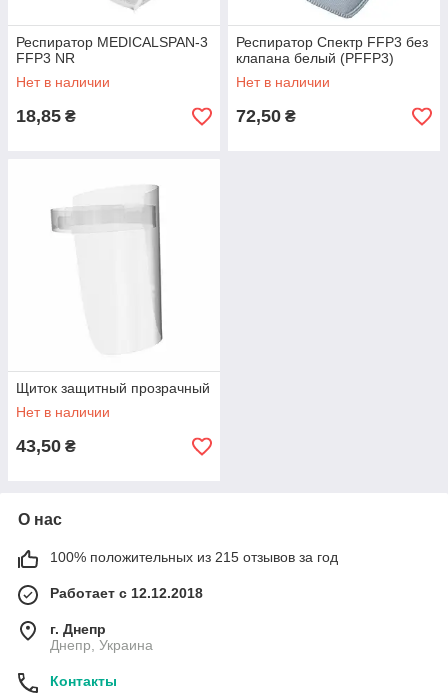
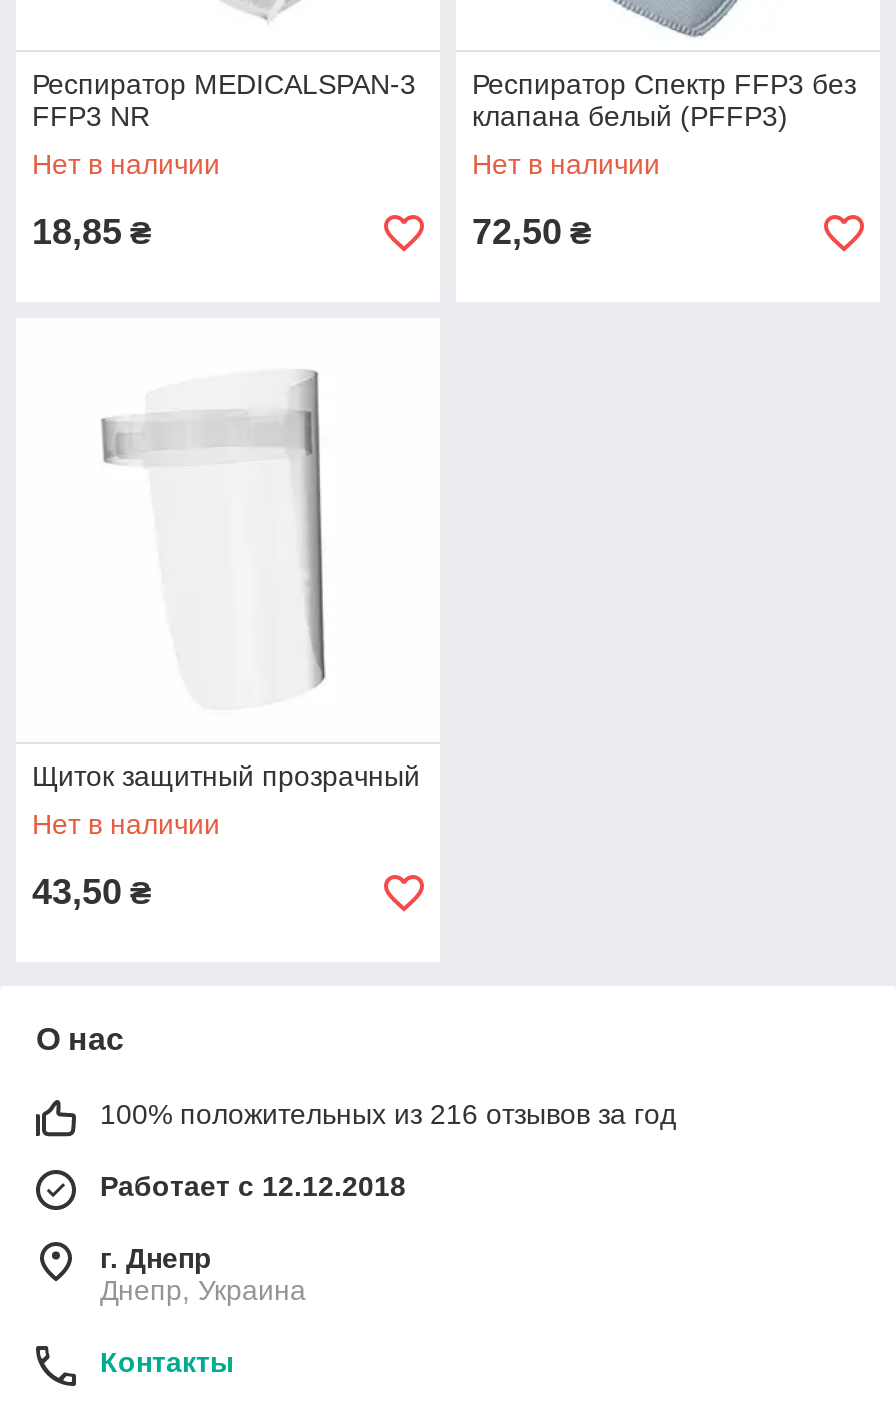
[50,549,338,565] 100% положительных из 215 отзывов за год -> [100,1098,676,1130] 100% положительных из 216 отзывов за год

